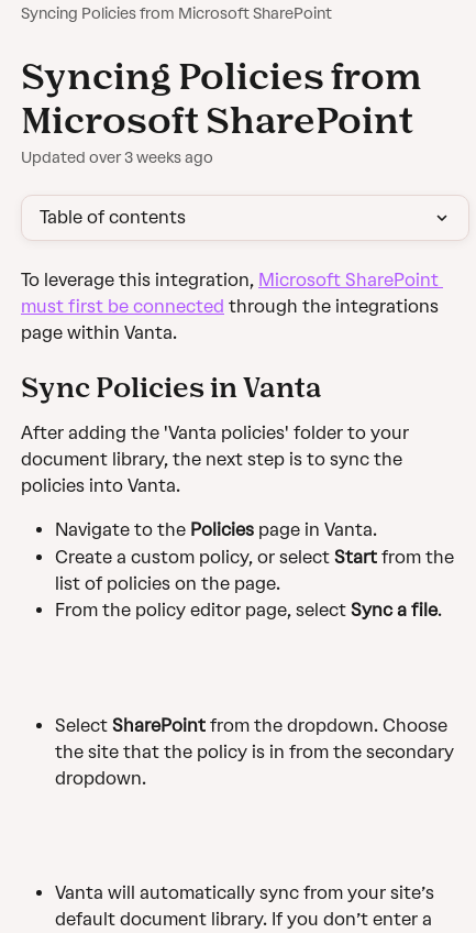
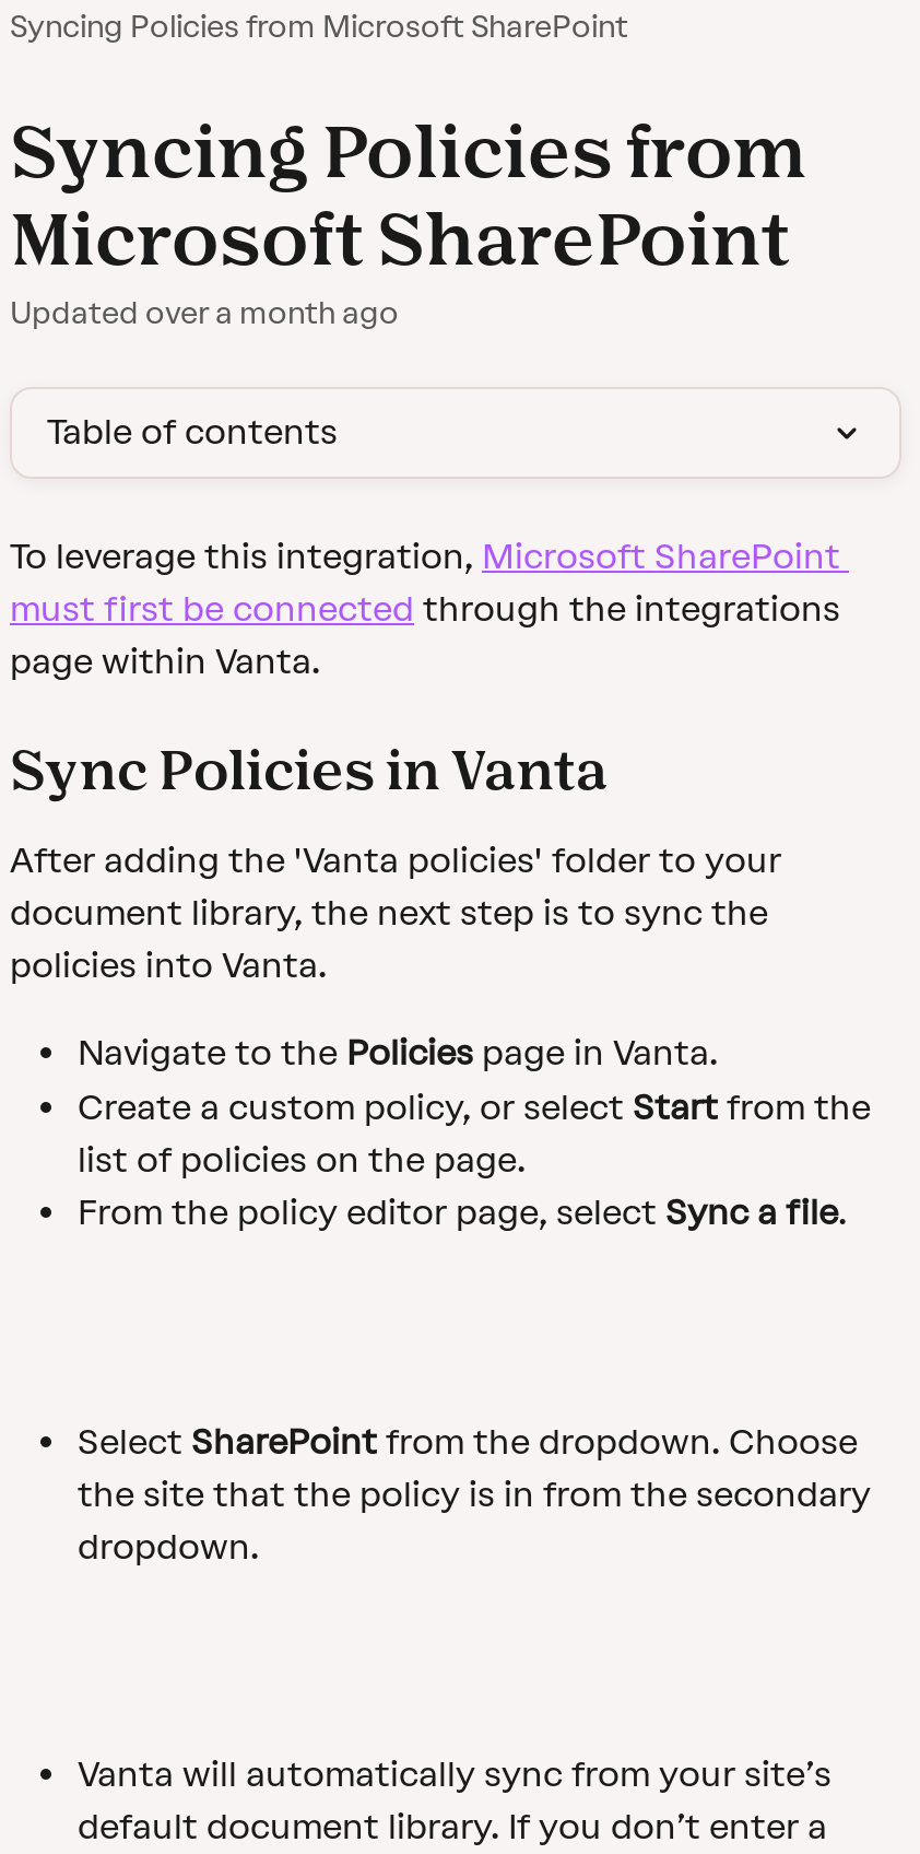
[21,149,213,167] Updated over 3 weeks ago -> [10,295,399,332] Updated over a month ago

